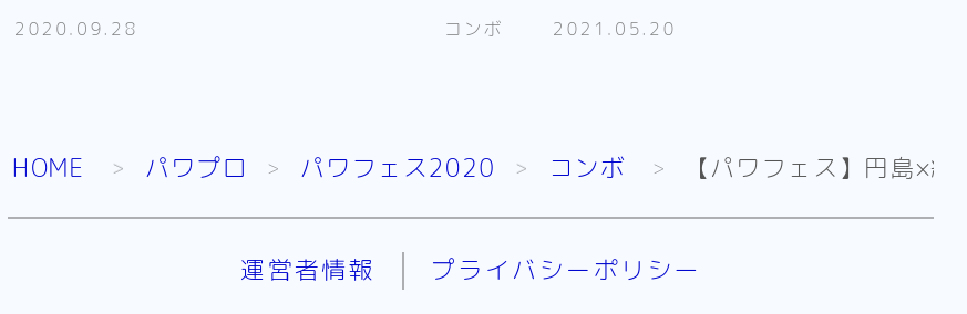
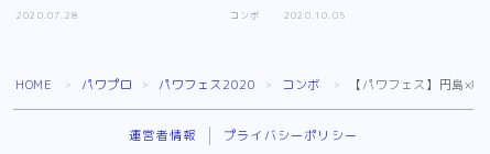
[14,16,138,43] 2020.09.28 -> [17,9,78,22] 2020.07.28
[444,16,677,43] コンボ 2021.05.20 -> [230,9,346,22] コンボ 2020.10.05

